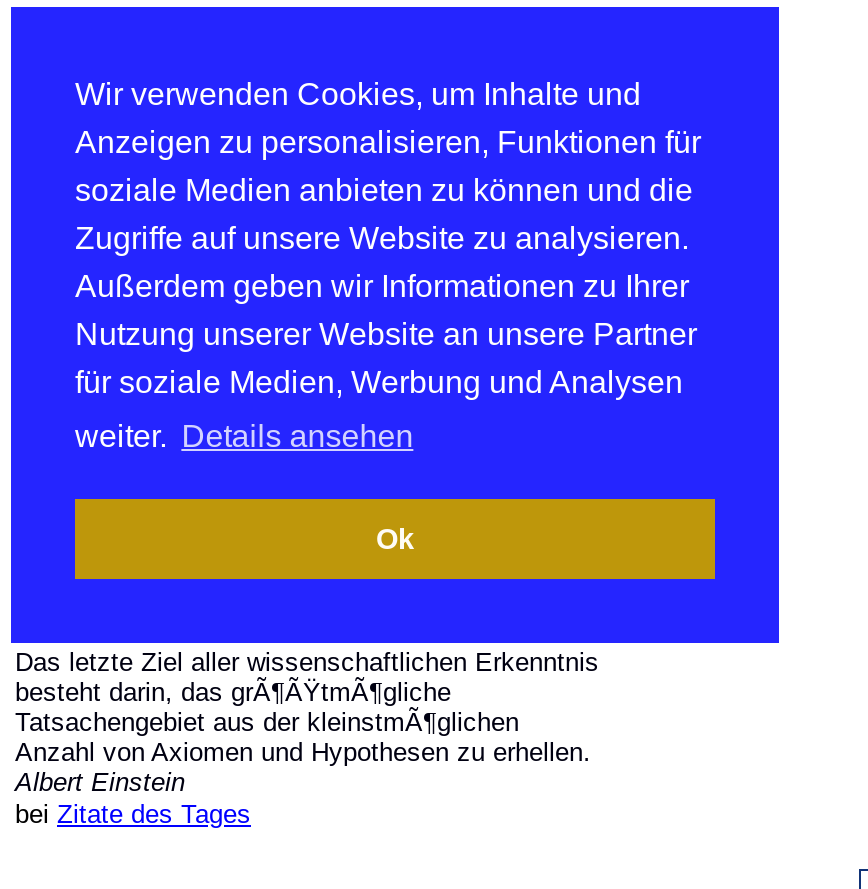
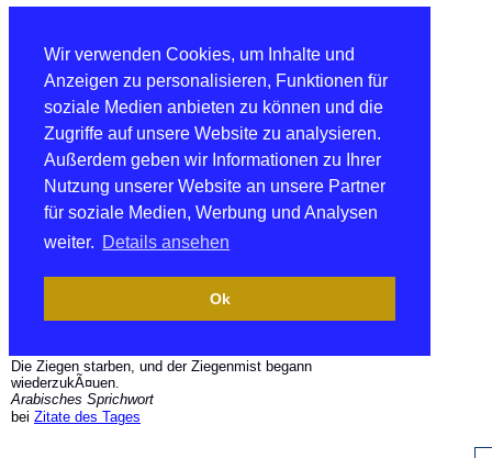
[15,647,599,797] Das letzte Ziel aller wissenschaftlichen Erkenntnis | besteht darin, das grÃ¶ÃŸtmÃ¶gliche | Tatsachengebiet aus der kleinstmÃ¶glichen | Anzahl von Axiomen und Hypothesen zu erhellen. | Albert Einstein -> [11,358,312,407] Die Ziegen starben, und der Ziegenmist begann | wiederzukÃ¤uen. | Arabisches Sprichwort

